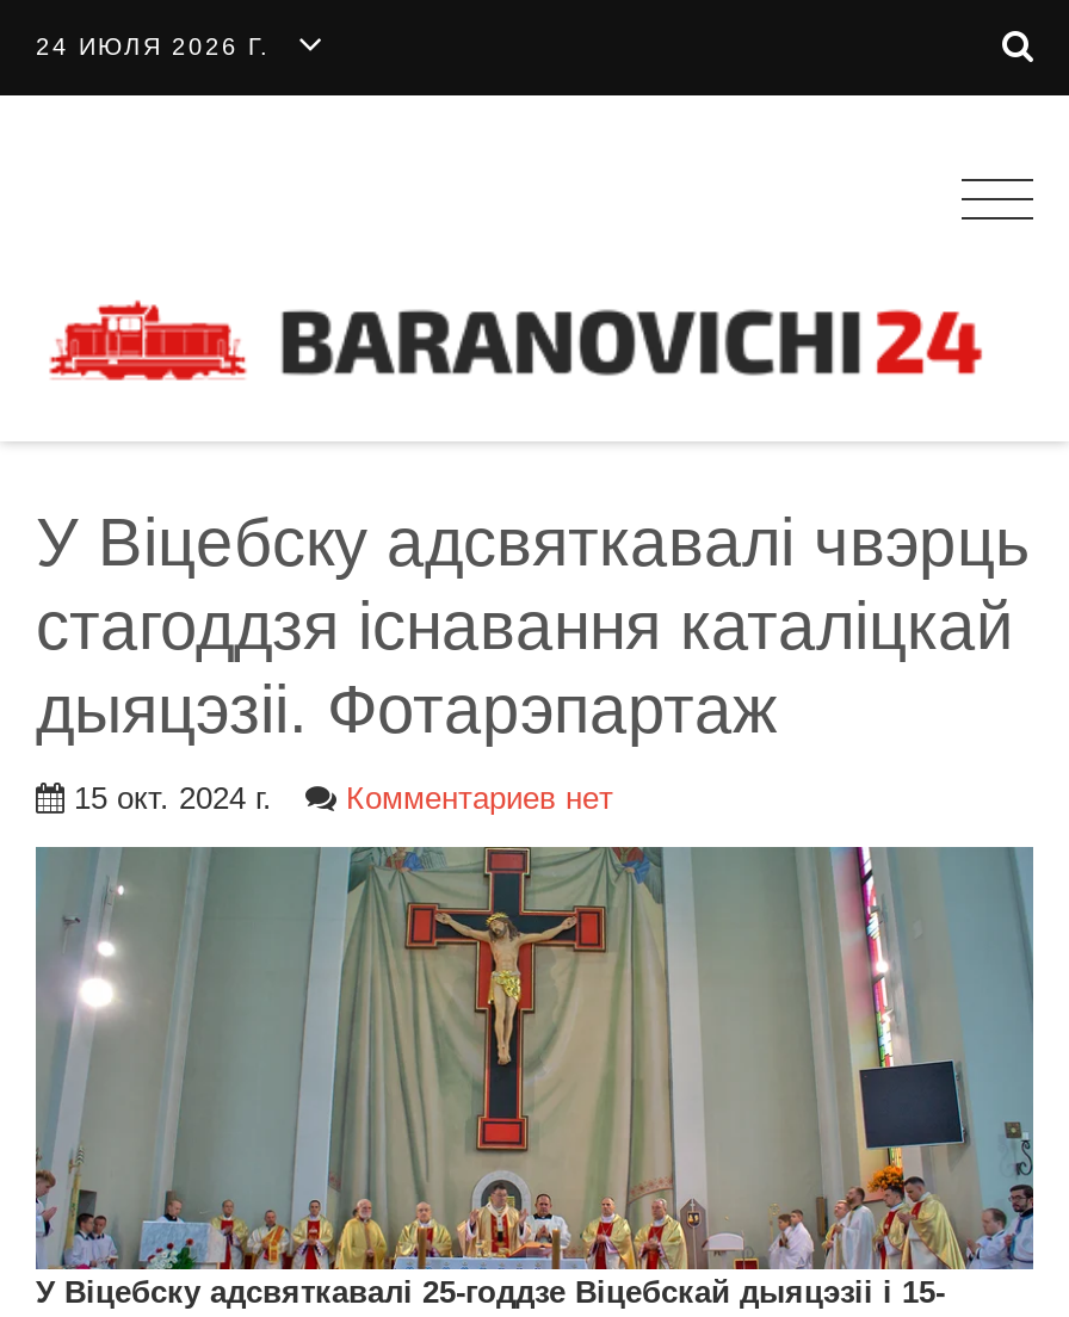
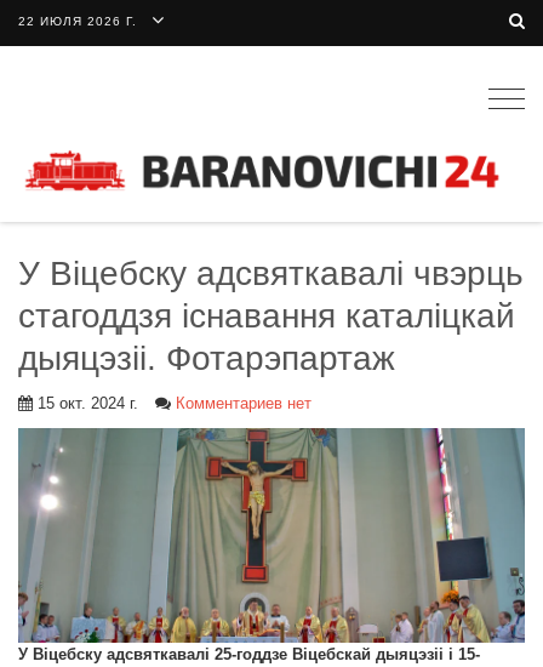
[36,33,270,60] 24 ИЮЛЯ 2026 Г. -> [18,15,137,28] 22 ИЮЛЯ 2026 Г.

